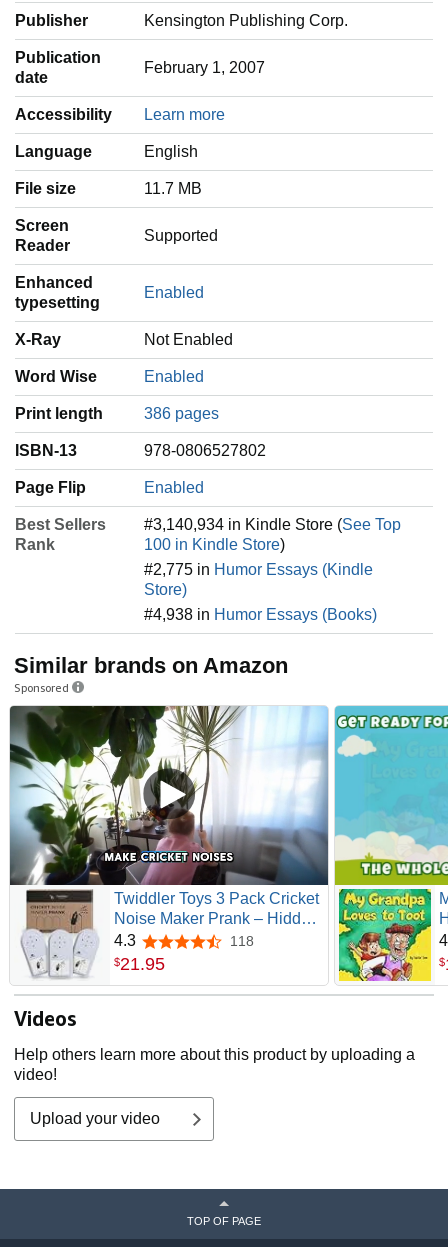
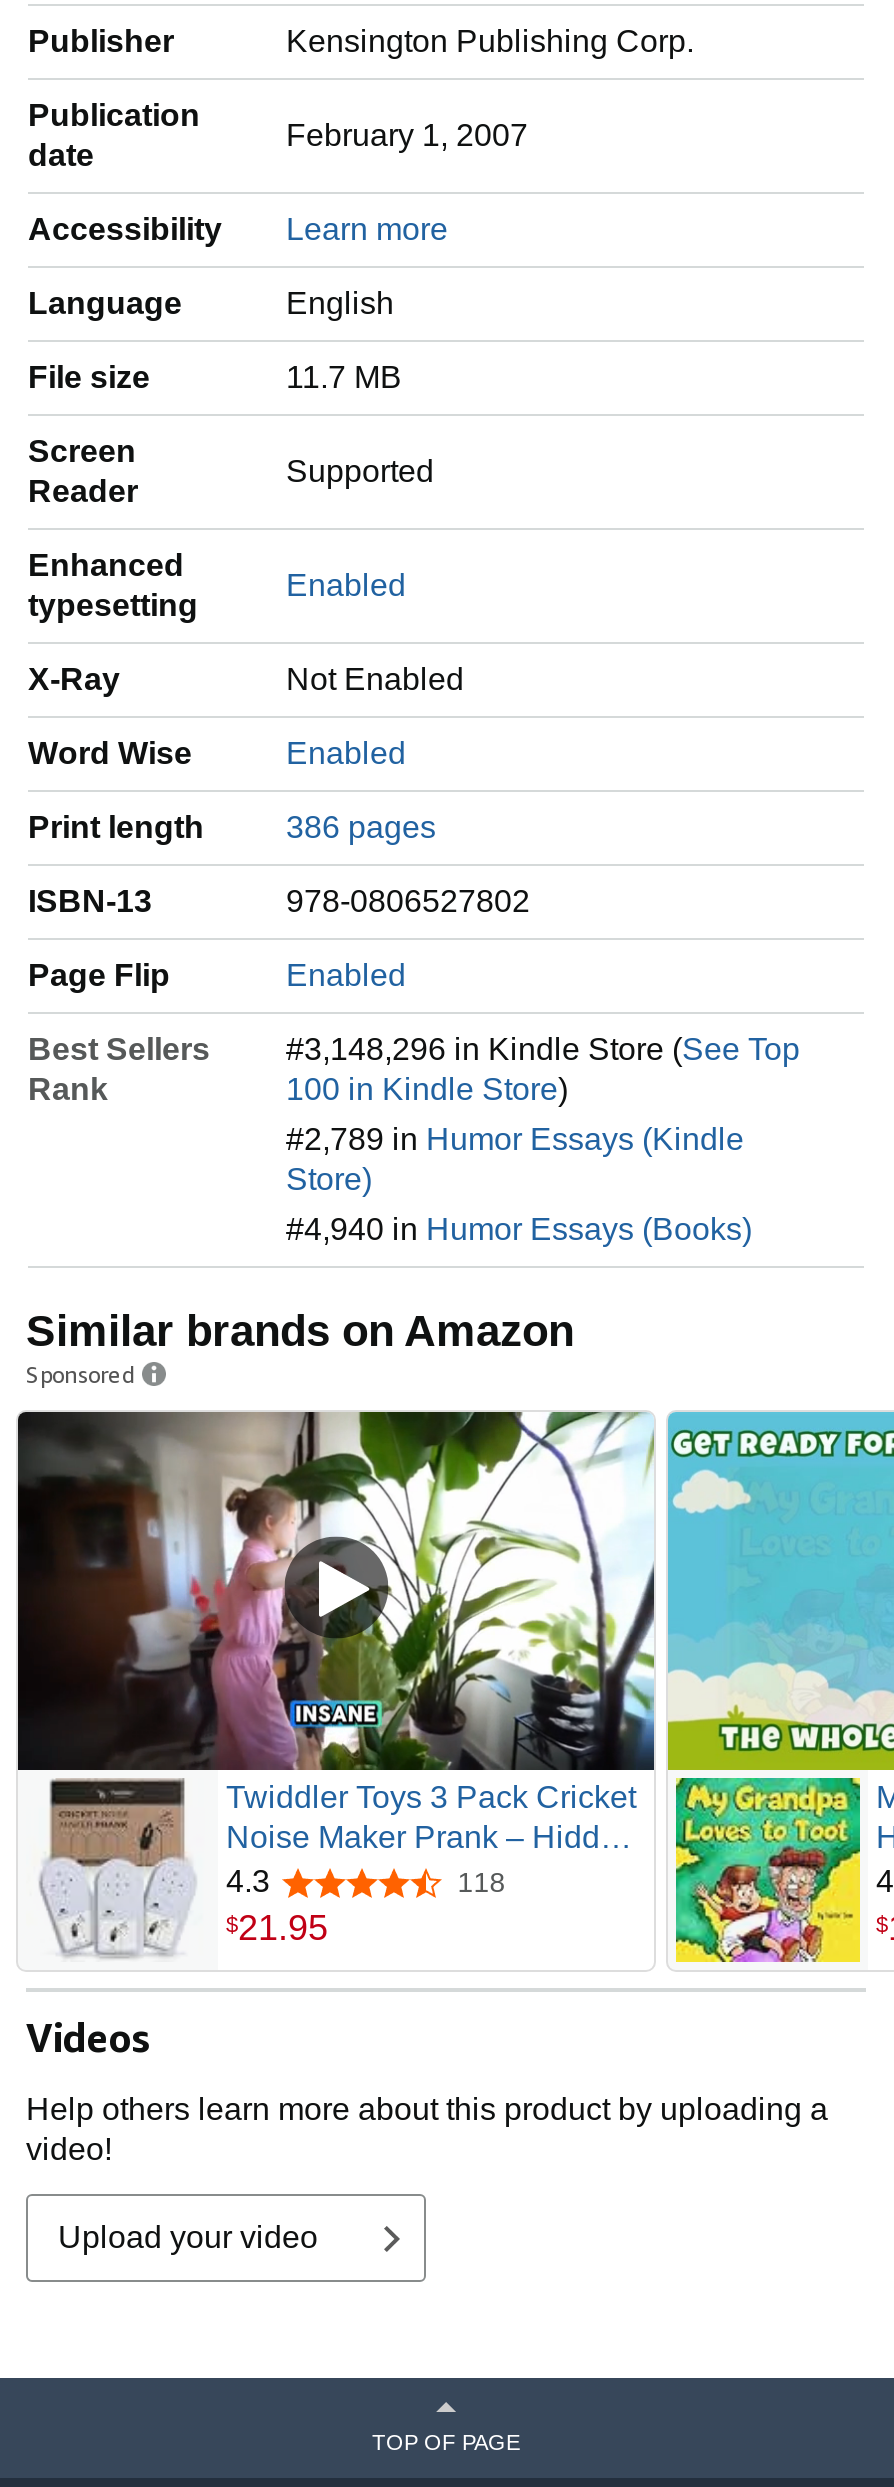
[144,516,401,533] #3,140,934 in Kindle Store (See Top -> [286,1032,800,1066] #3,148,296 in Kindle Store (See Top
[144,561,373,578] #2,775 in Humor Essays (Kindle -> [286,1122,744,1156] #2,789 in Humor Essays (Kindle
[144,606,377,623] #4,938 in Humor Essays (Books) -> [286,1212,752,1246] #4,940 in Humor Essays (Books)
[9,705,329,886] [image] -> [16,1410,656,1772] [image]

